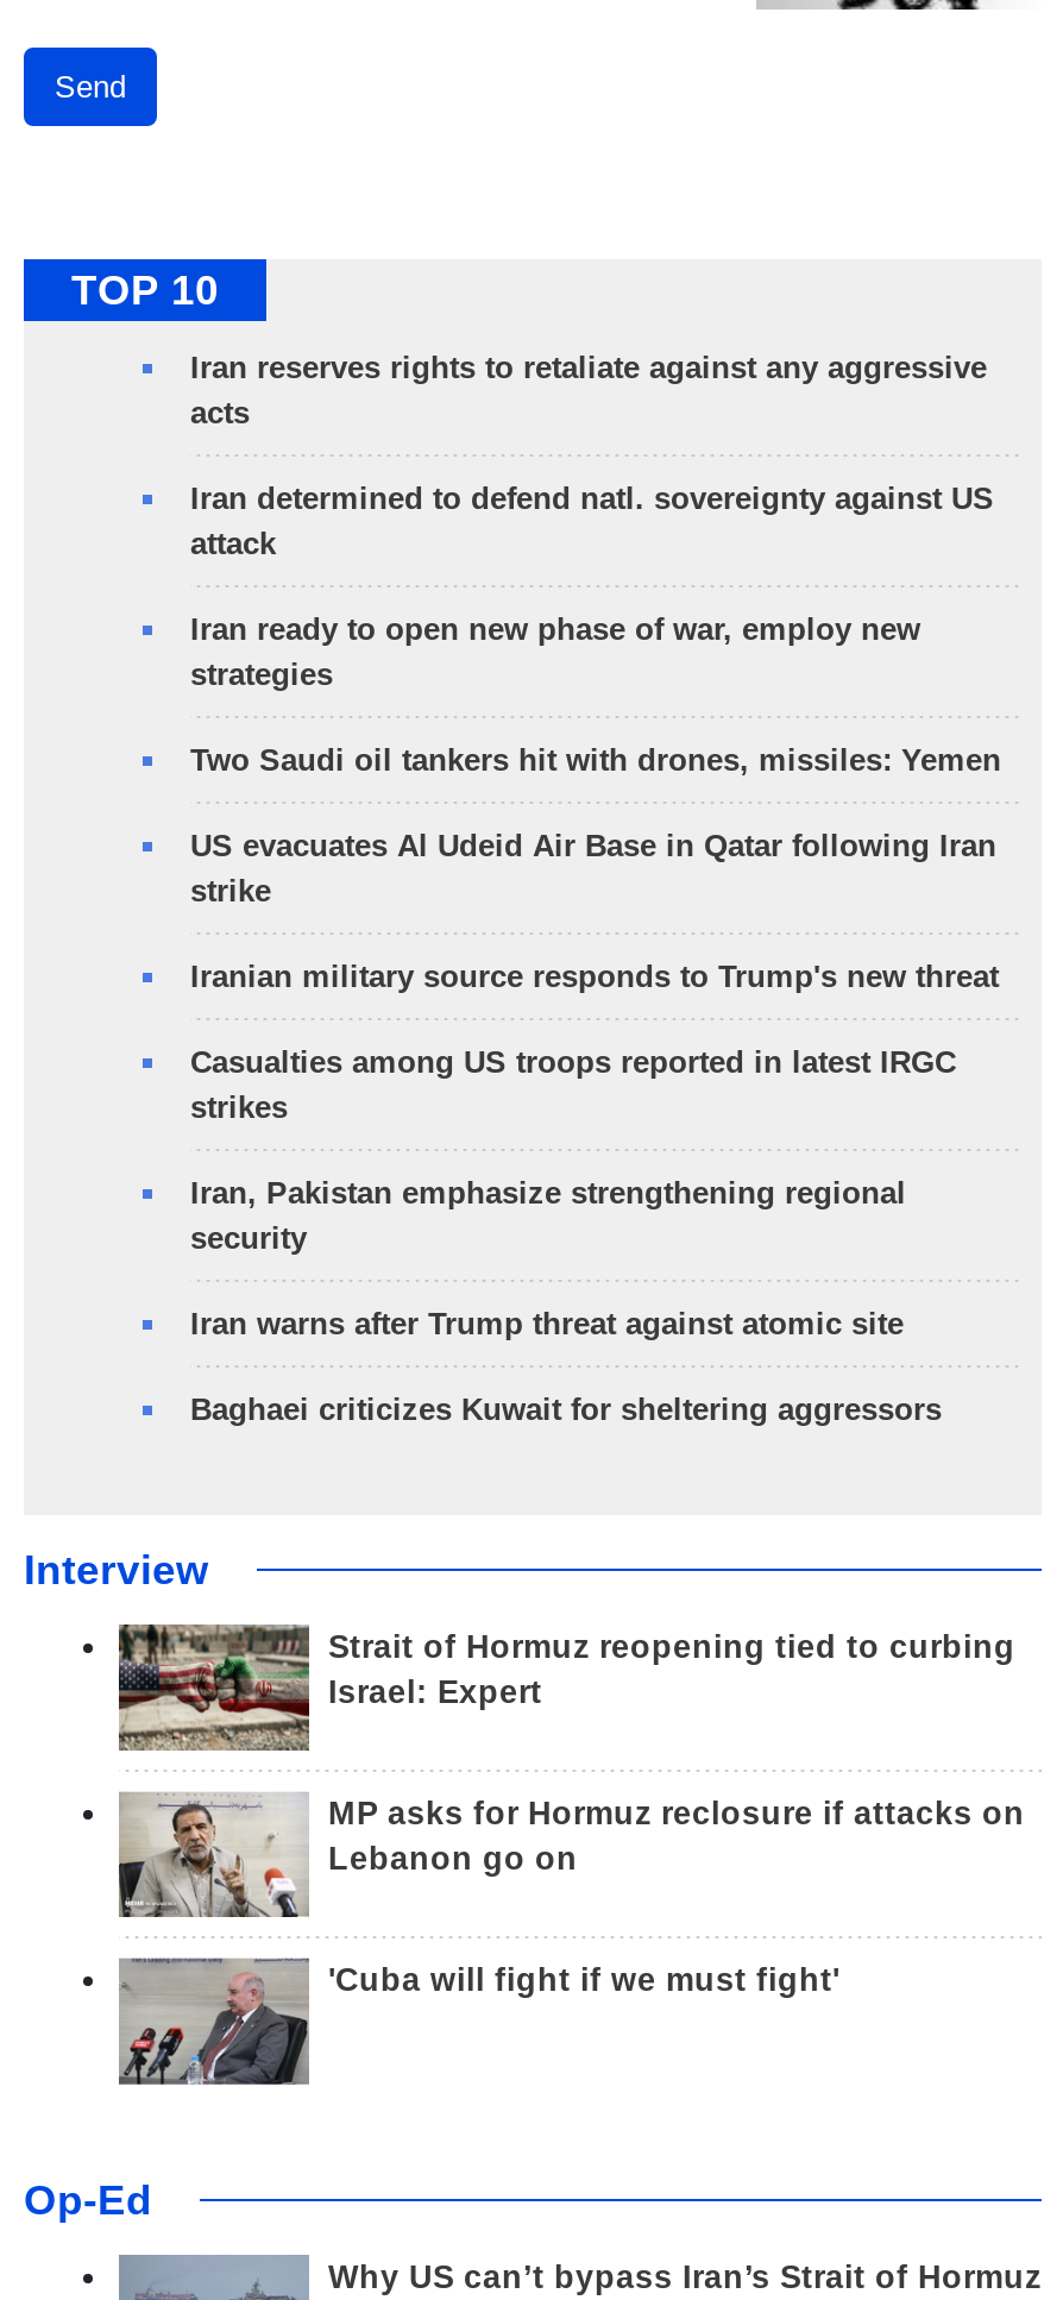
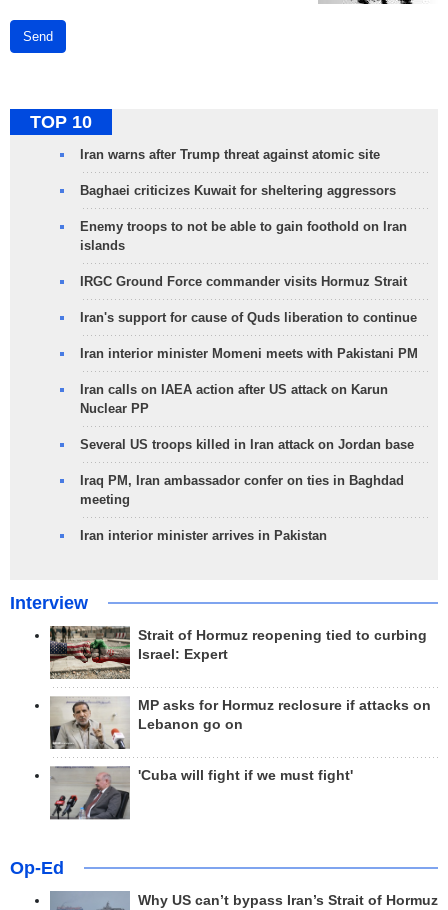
[190,349,1001,1255] Iran reserves rights to retaliate against any aggressive | acts | Iran determined to defend natl. sovereignty against US | attack | Iran ready to open new phase of war, employ new | strategies | Two Saudi oil tankers hit with drones, missiles: Yemen | US evacuates Al Udeid Air Base in Qatar following Iran | strike | Iranian military source responds to Trump's new threat | Casualties among US troops reported in latest IRGC | strikes | Iran, Pakistan emphasize strengthening regional | security -> none
moved [190,1305,942,1426] -> [80,147,396,198]: Iran warns after Trump threat against atomic site | Baghaei criticizes Kuwait for sheltering aggressors
none -> [80,219,418,543] Enemy troops to not be able to gain foothold on Iran | islands | IRGC Ground Force commander visits Hormuz Strait | Iran's support for cause of Quds liberation to continue | Iran interior minister Momeni meets with Pakistani PM | Iran calls on IAEA action after US attack on Karun | Nuclear PP | Several US troops killed in Iran attack on Jordan base | Iraq PM, Iran ambassador confer on ties in Baghdad | meeting | Iran interior minister arrives in Pakistan

